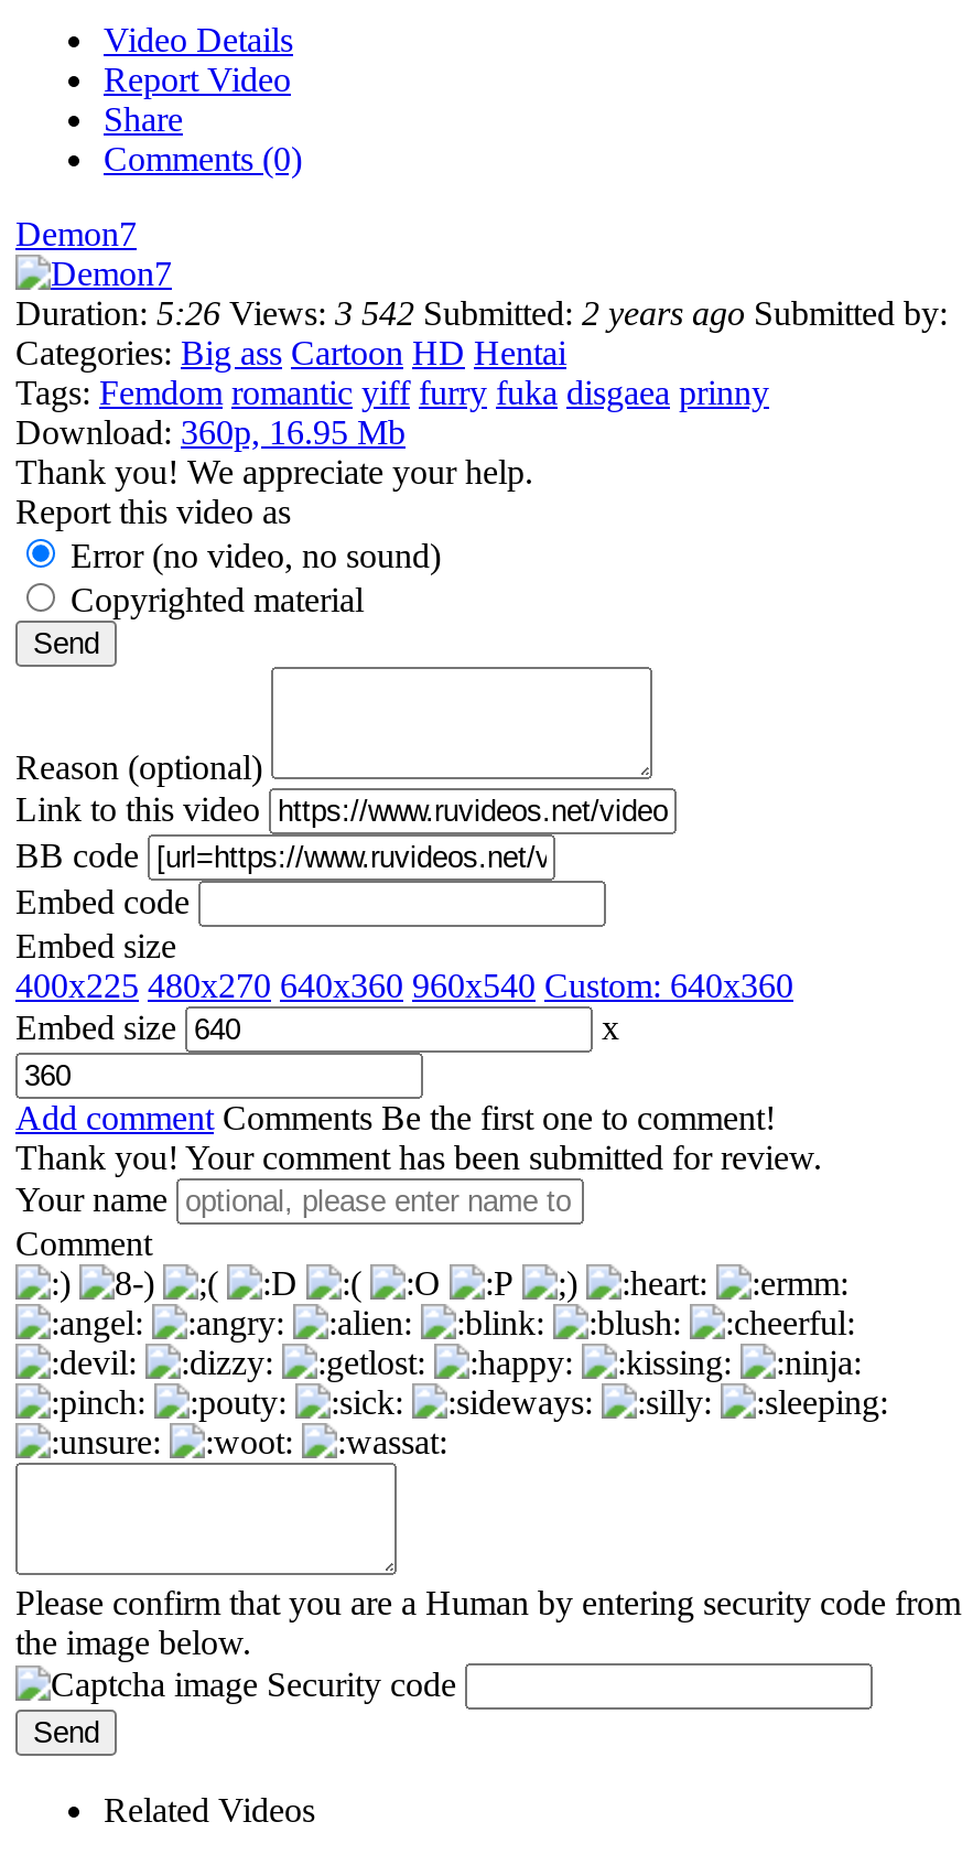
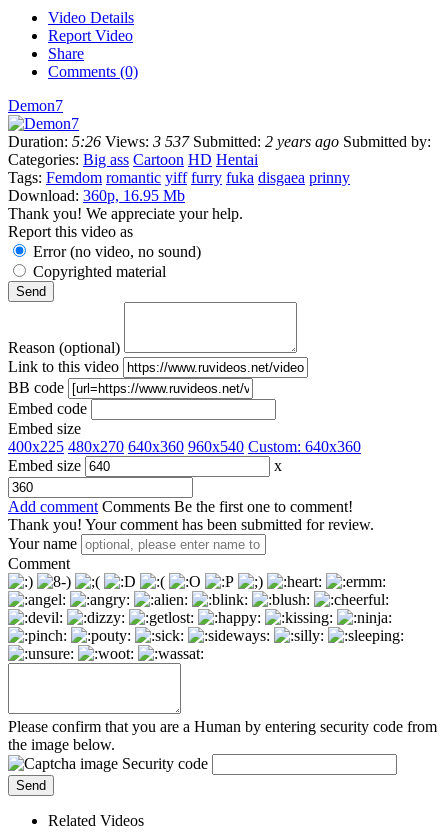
[15,294,948,331] Duration: 5:26 Views: 3 542 Submitted: 2 years ago Submitted by: -> [8,133,431,150] Duration: 5:26 Views: 3 537 Submitted: 2 years ago Submitted by:

